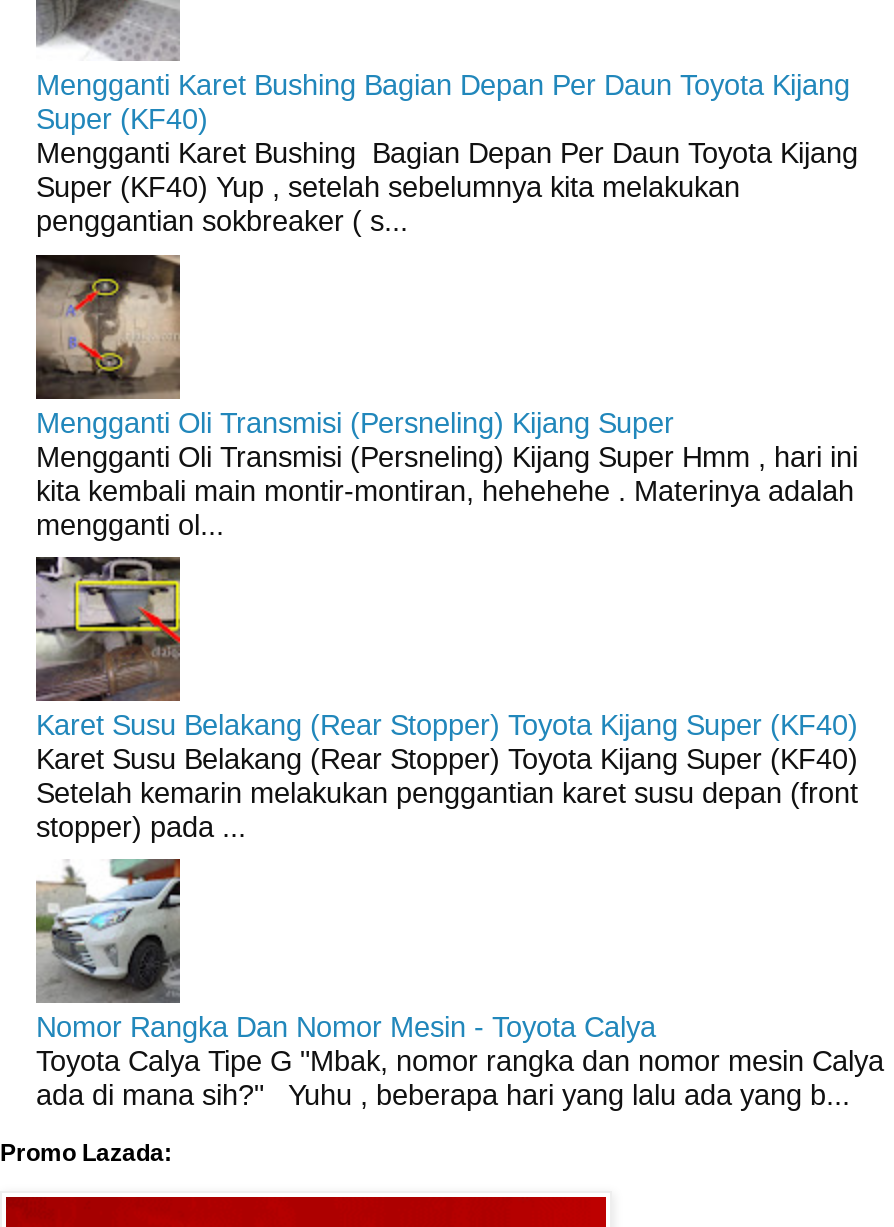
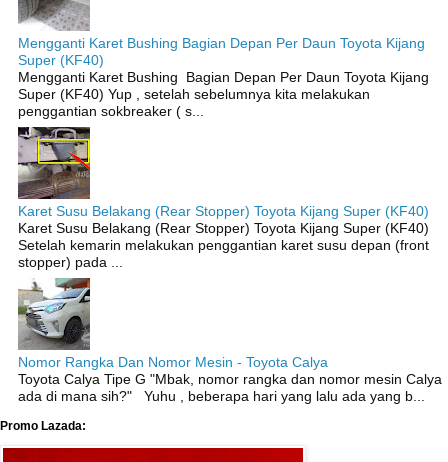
[36,254,858,540] [image] | Mengganti Oli Transmisi (Persneling) Kijang Super | Mengganti Oli Transmisi (Persneling) Kijang Super Hmm , hari ini | kita kembali main montir-montiran, hehehehe . Materinya adalah | mengganti ol... -> none

